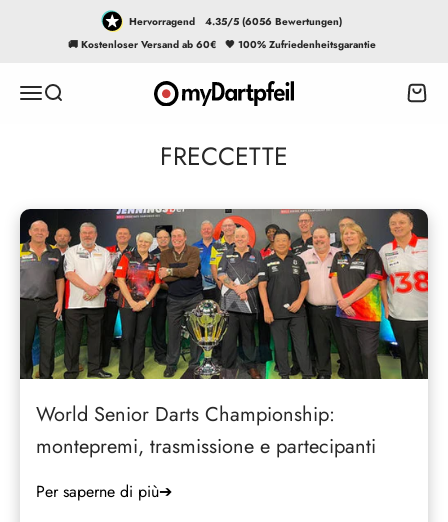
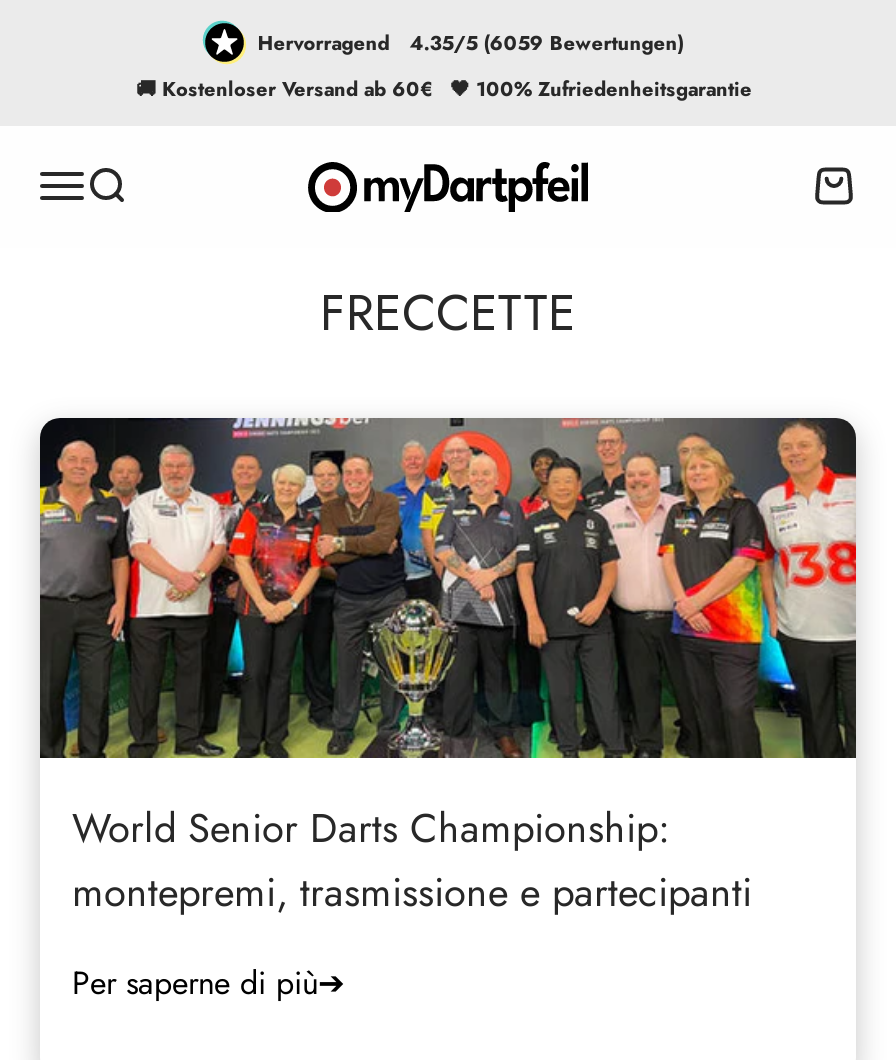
[205,14,342,29] 4.35/5 (6056 Bewertungen) -> [410,28,684,58] 4.35/5 (6059 Bewertungen)

